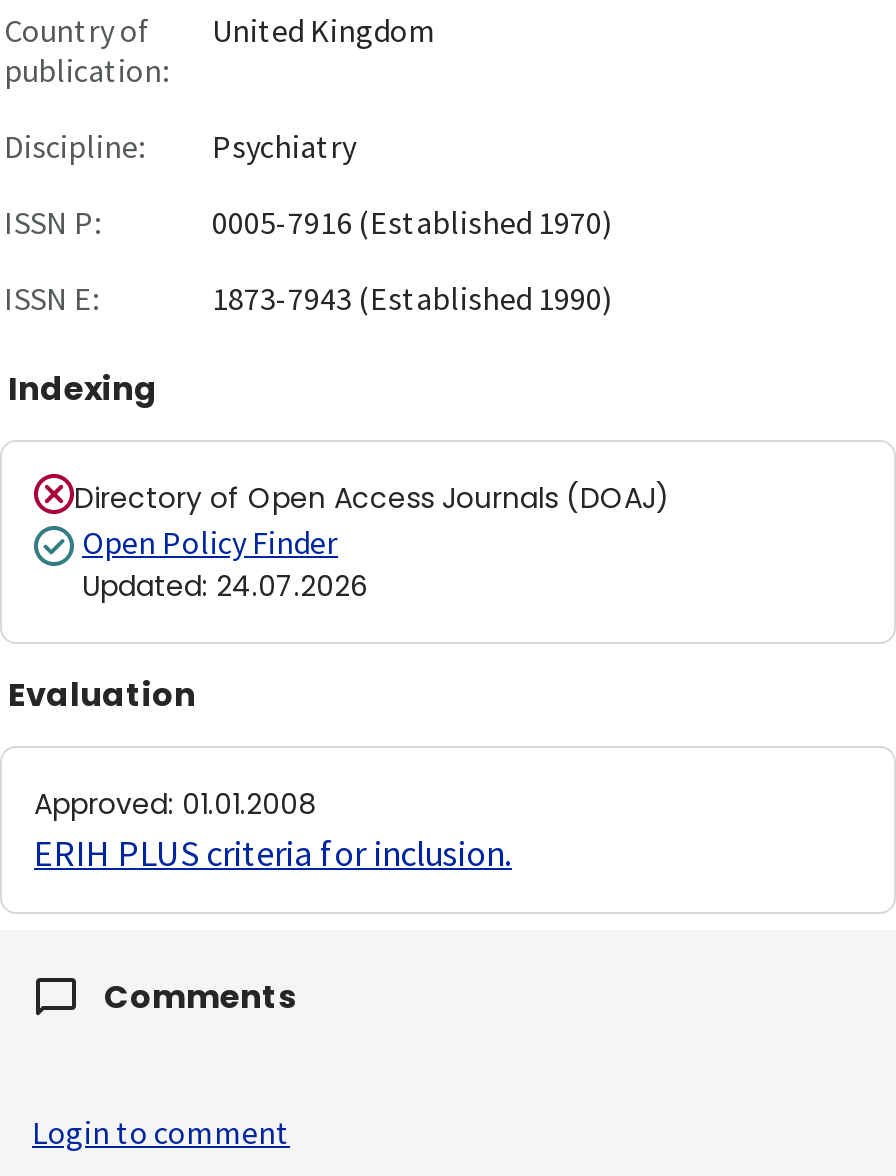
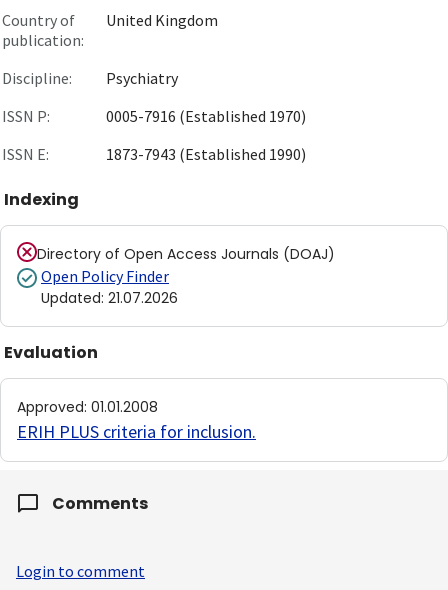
[82,566,368,606] Updated: 24.07.2026 -> [41,288,178,308] Updated: 21.07.2026

